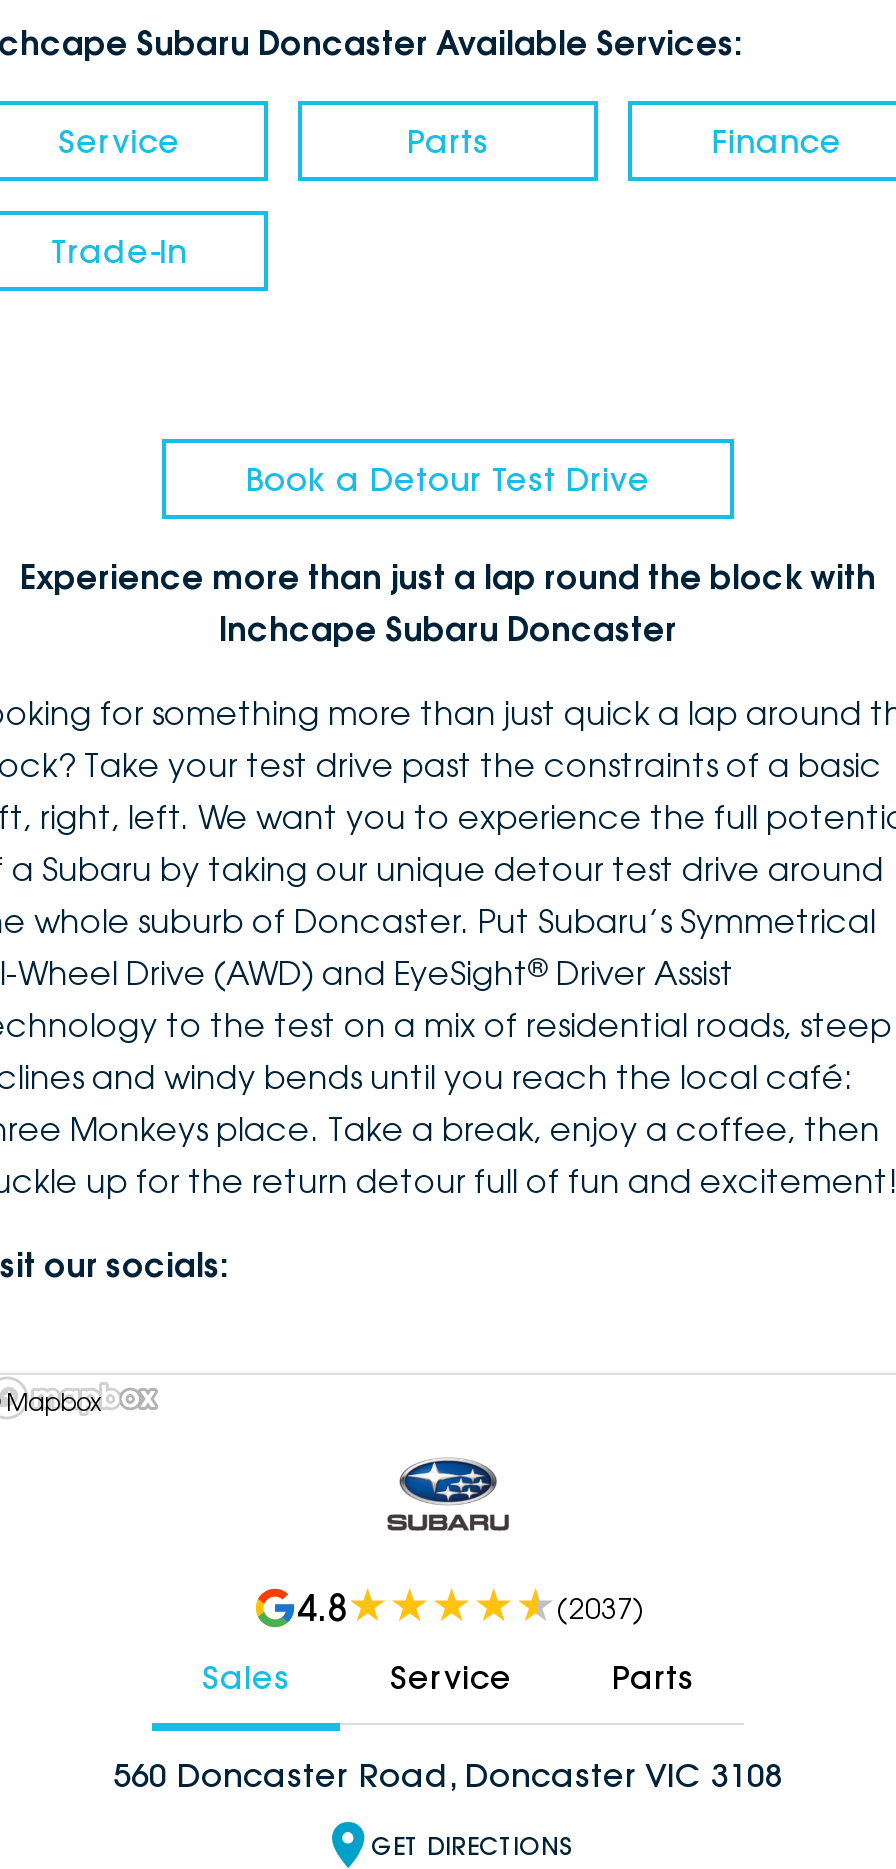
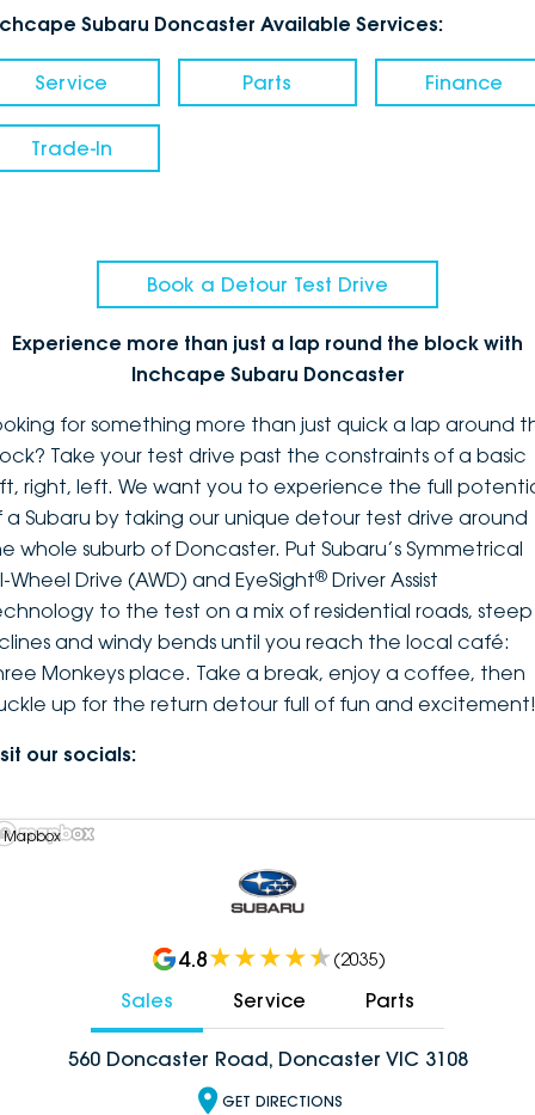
[557,1591,645,1625] (2037) -> [333,949,385,969] (2035)

